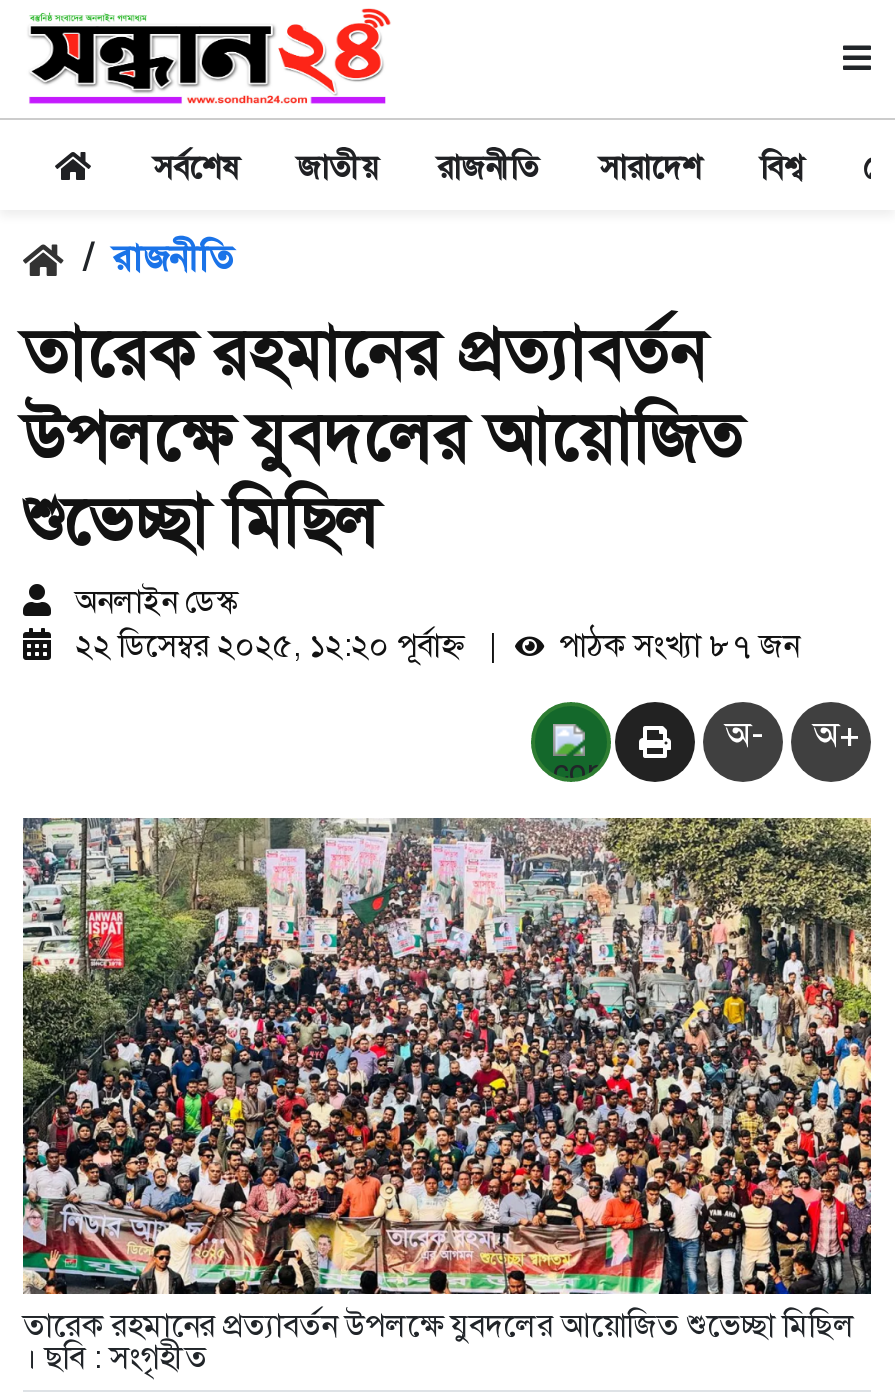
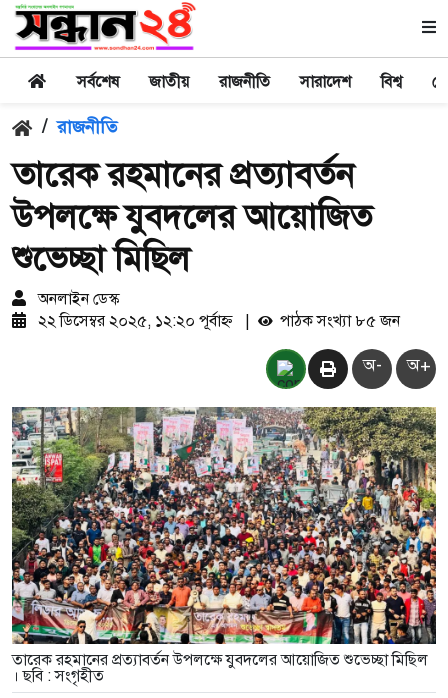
[551,626,799,666] পাঠক সংখ্যা ৮৭ জন -> [276,311,400,331] পাঠক সংখ্যা ৮৫ জন

